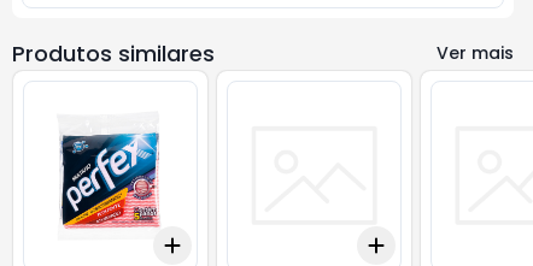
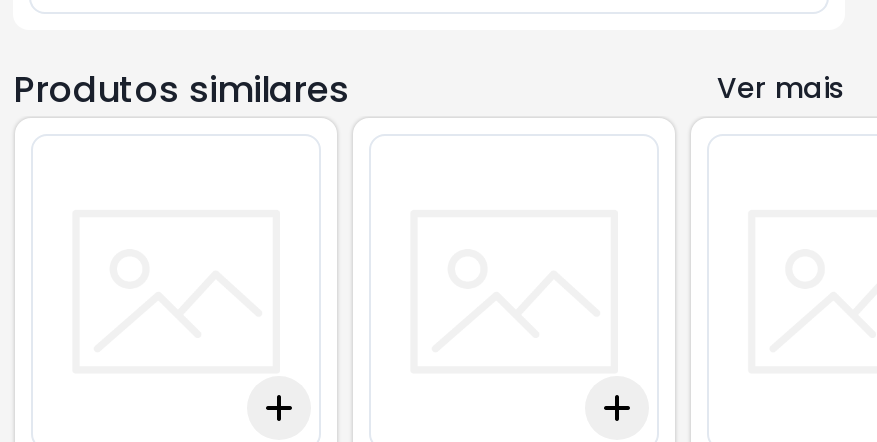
[59,131,160,230] [image] -> none

